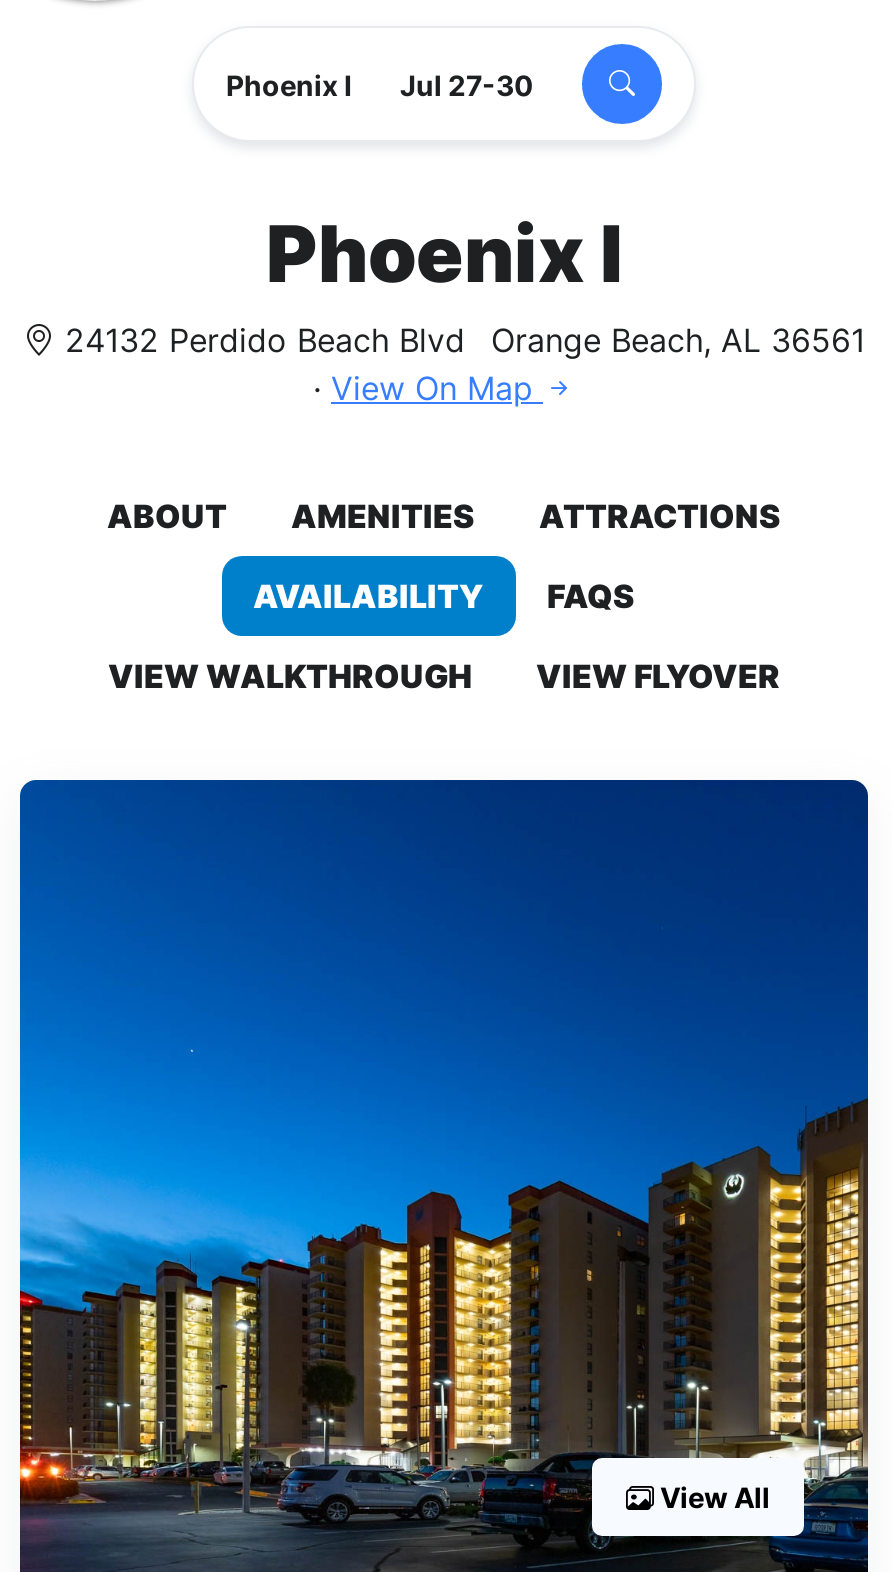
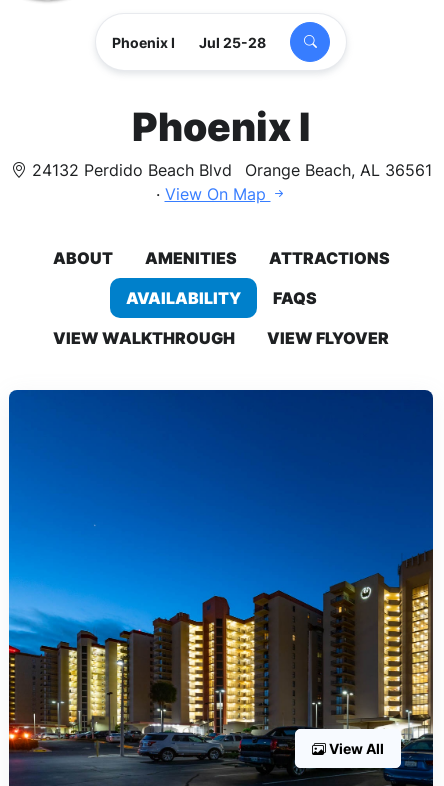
[226,68,534,102] Phoenix I Jul 27-30 -> [112,34,266,51] Phoenix I Jul 25-28

